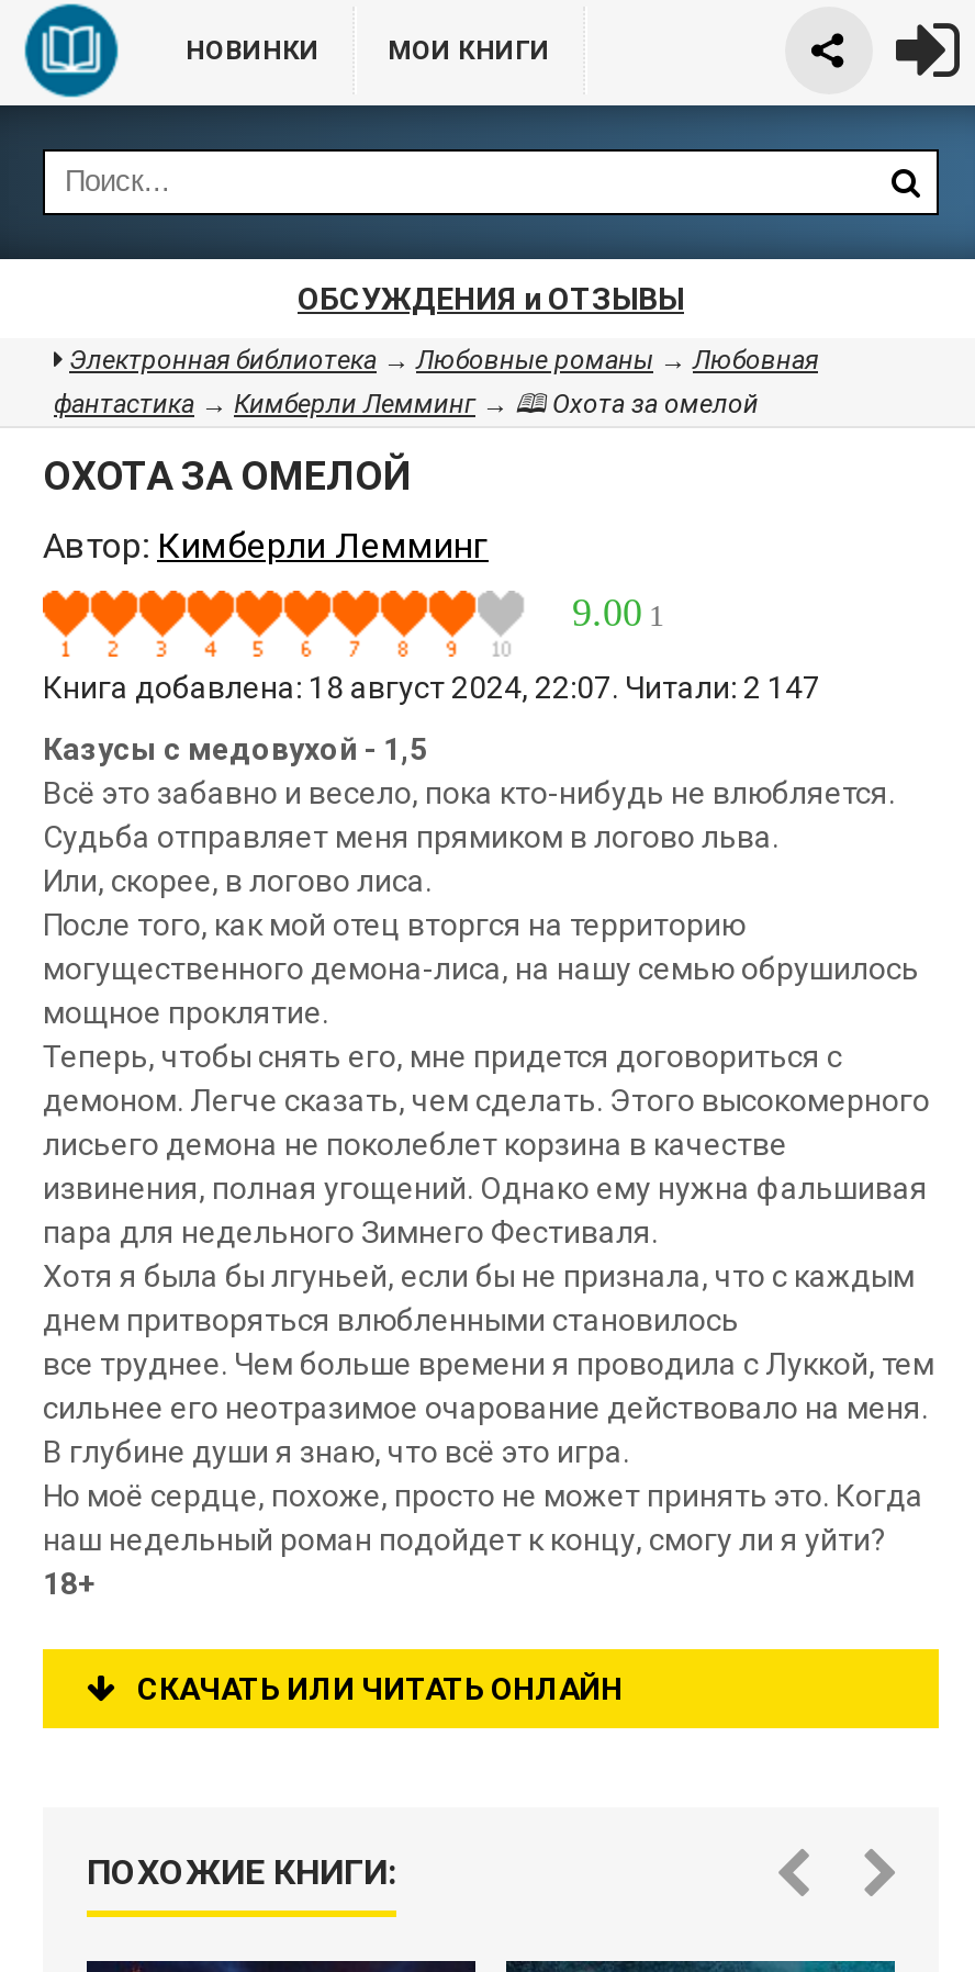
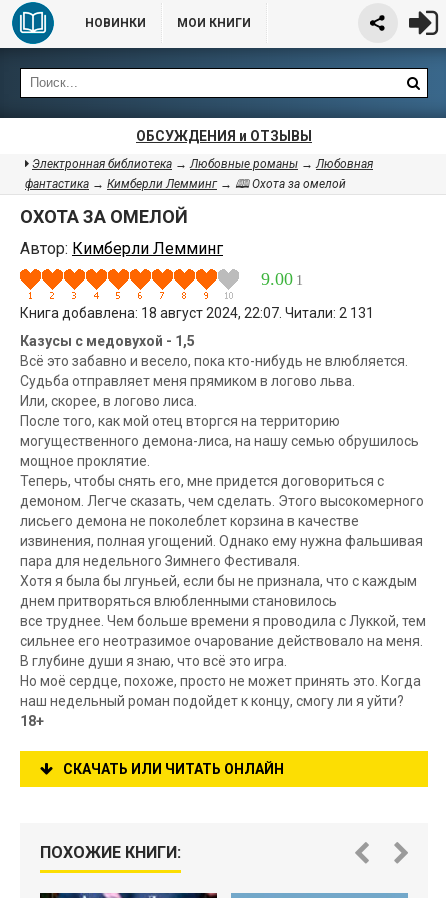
[43,670,820,705] Книга добавлена: 18 август 2024, 22:07. Читали: 2 147 -> [20,305,374,321] Книга добавлена: 18 август 2024, 22:07. Читали: 2 131

